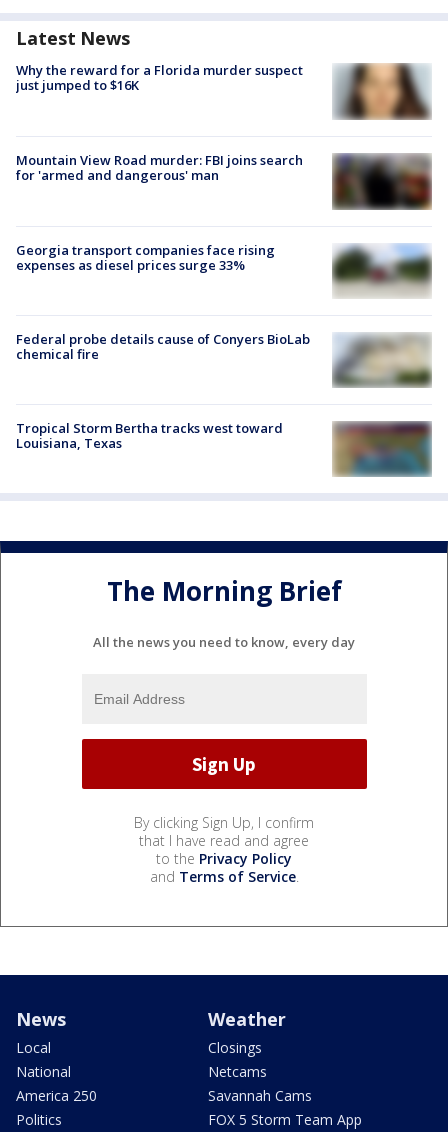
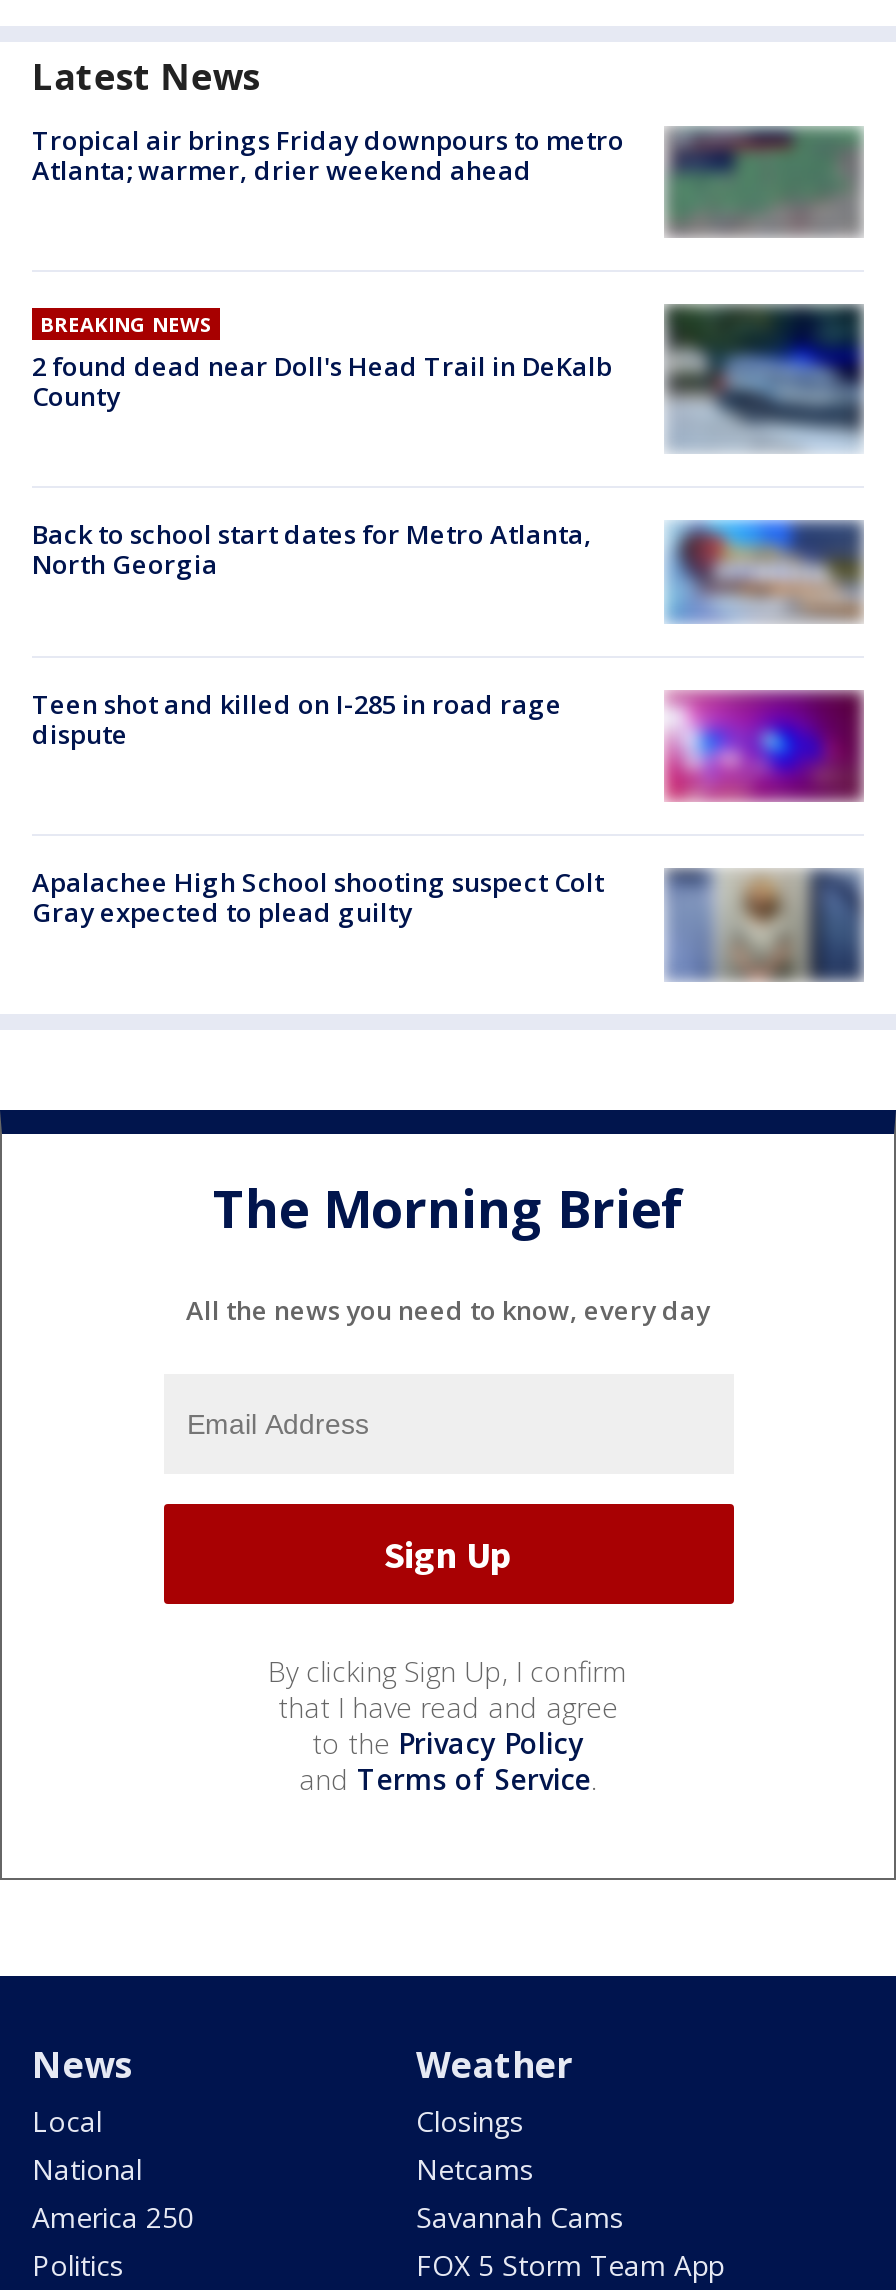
[16,61,431,120] [image] | Why the reward for a Florida murder suspect | just jumped to $16K -> [32,122,864,238] [image] | Tropical air brings Friday downpours to metro | Atlanta; warmer, drier weekend ahead
[16,151,432,213] [image] | Mountain View Road murder: FBI joins search | for 'armed and dangerous' man -> [32,304,864,454] [image] | BREAKING NEWS | 2 found dead near Doll's Head Trail in DeKalb | County
[16,241,275,274] Georgia transport companies face rising | expenses as diesel prices surge 33% -> [32,516,592,582] Back to school start dates for Metro Atlanta, | North Georgia
[332,243,431,298] [image] -> [666,514,864,624] [image]
[16,330,310,363] Federal probe details cause of Conyers BioLab | chemical fire -> [32,686,562,752] Teen shot and killed on I-285 in road rage | dispute
[332,333,432,388] [image] -> [664,690,864,802] [image]
[16,419,283,452] Tropical Storm Bertha tracks west toward | Louisiana, Texas -> [32,865,604,931] Apalachee High School shooting suspect Colt | Gray expected to plead guilty
[332,422,430,477] [image] -> [664,868,858,982] [image]

